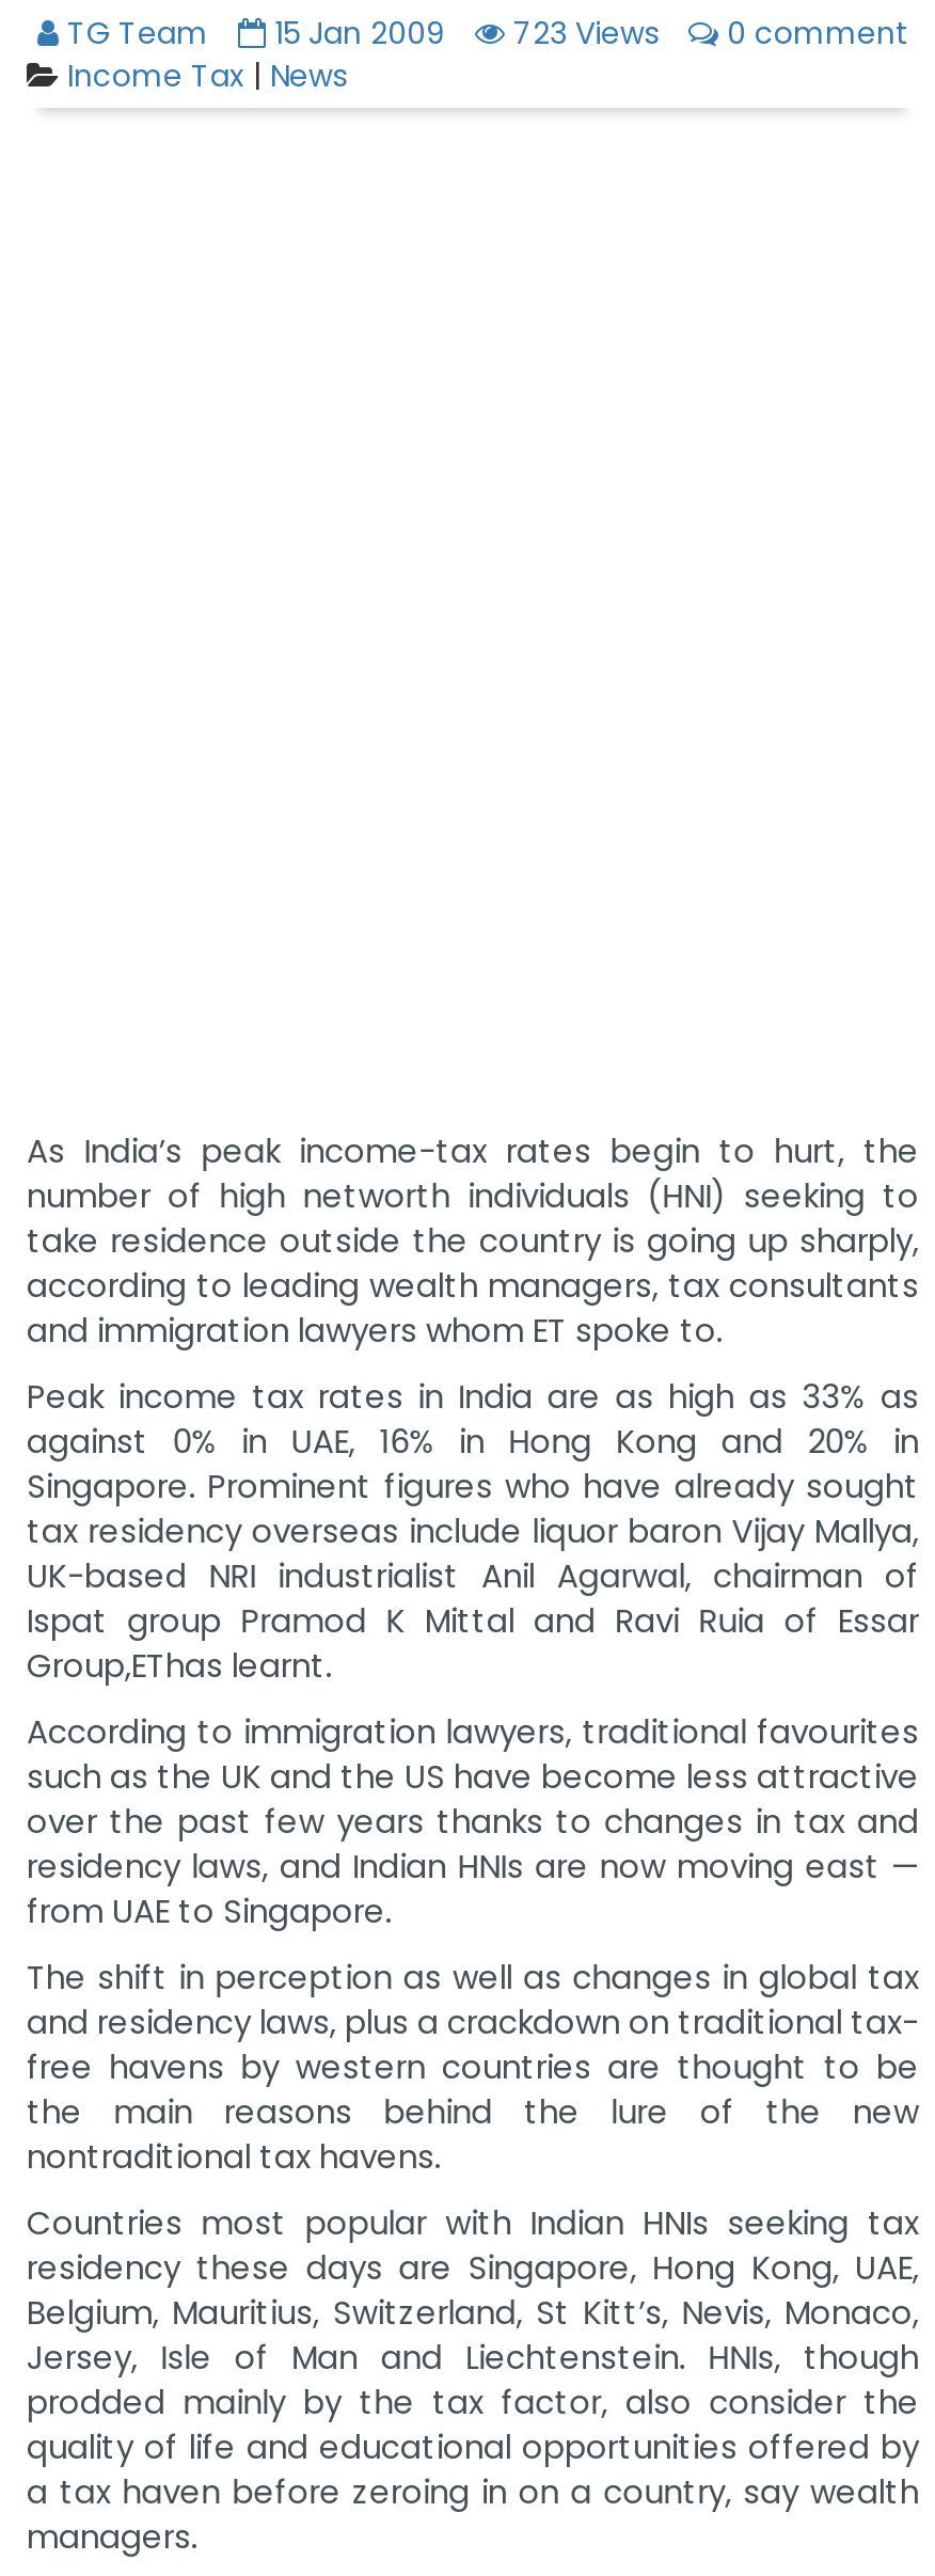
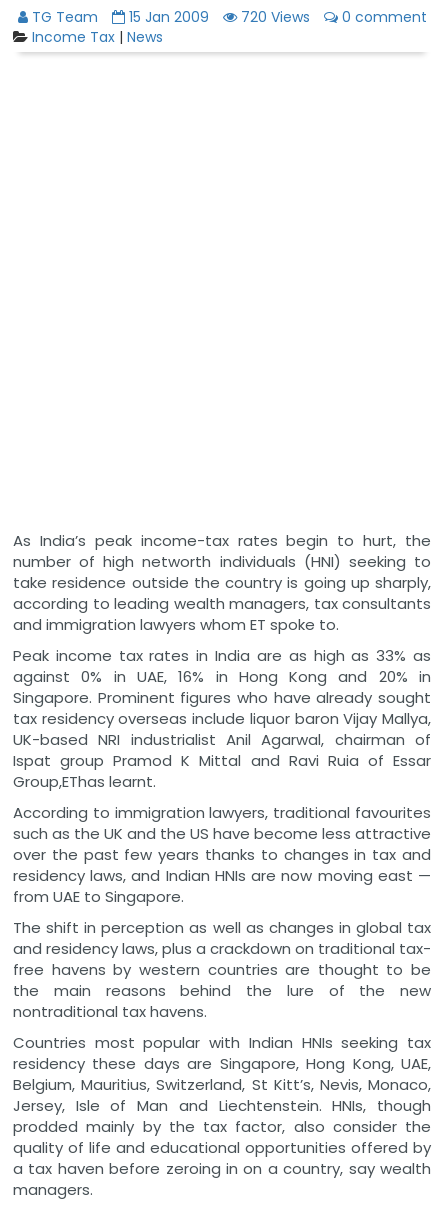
[59,12,908,54] TG Team 15 Jan 2009 723 Views 0 comment -> [28,7,427,27] TG Team 15 Jan 2009 720 Views 0 comment

